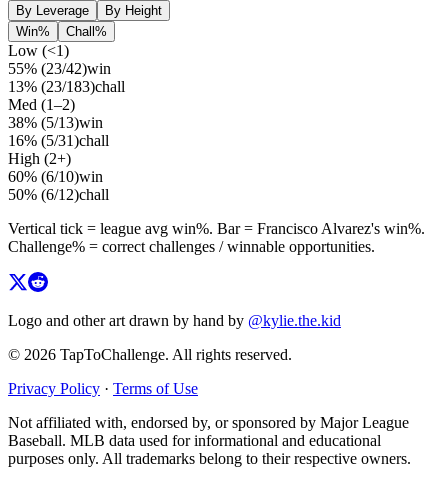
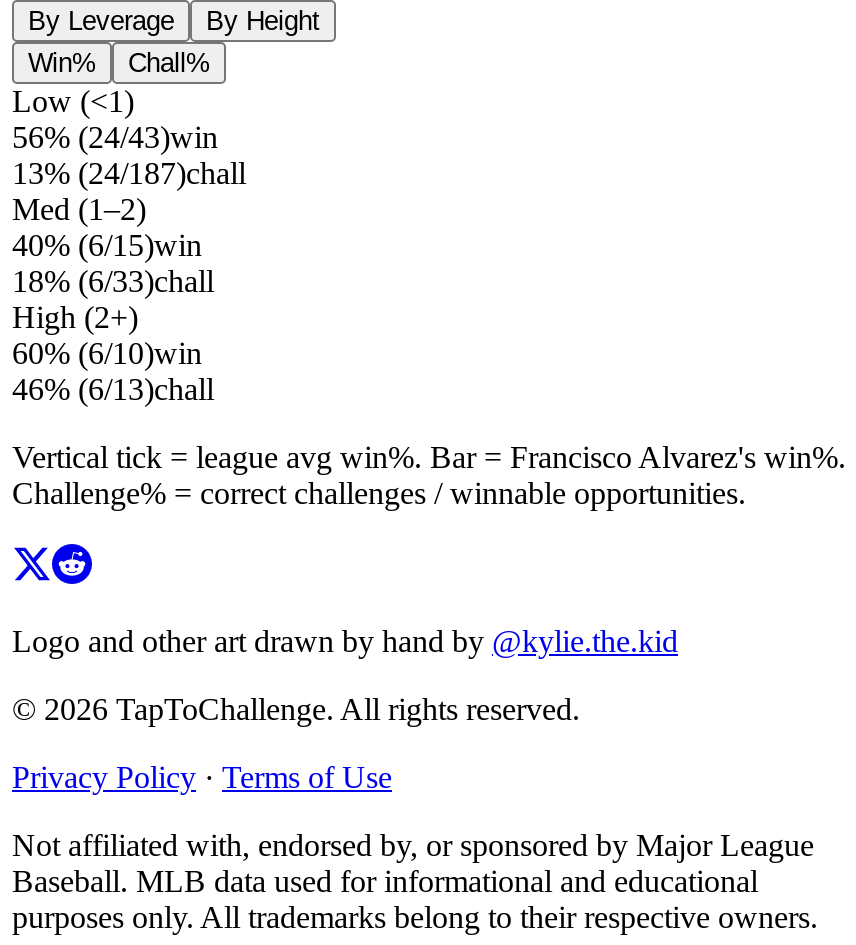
[8,60,111,77] 55% (23/42)win -> [12,119,218,153] 56% (24/43)win
[8,78,125,95] 13% (23/183)chall -> [12,155,246,189] 13% (24/187)chall
[8,114,103,131] 38% (5/13)win -> [12,227,202,261] 40% (6/15)win
[8,132,109,149] 16% (5/31)chall -> [12,263,214,297] 18% (6/33)chall
[8,186,109,203] 50% (6/12)chall -> [12,371,214,405] 46% (6/13)chall

